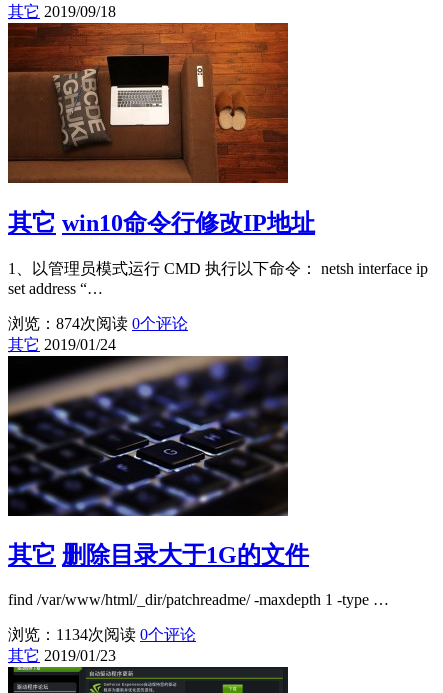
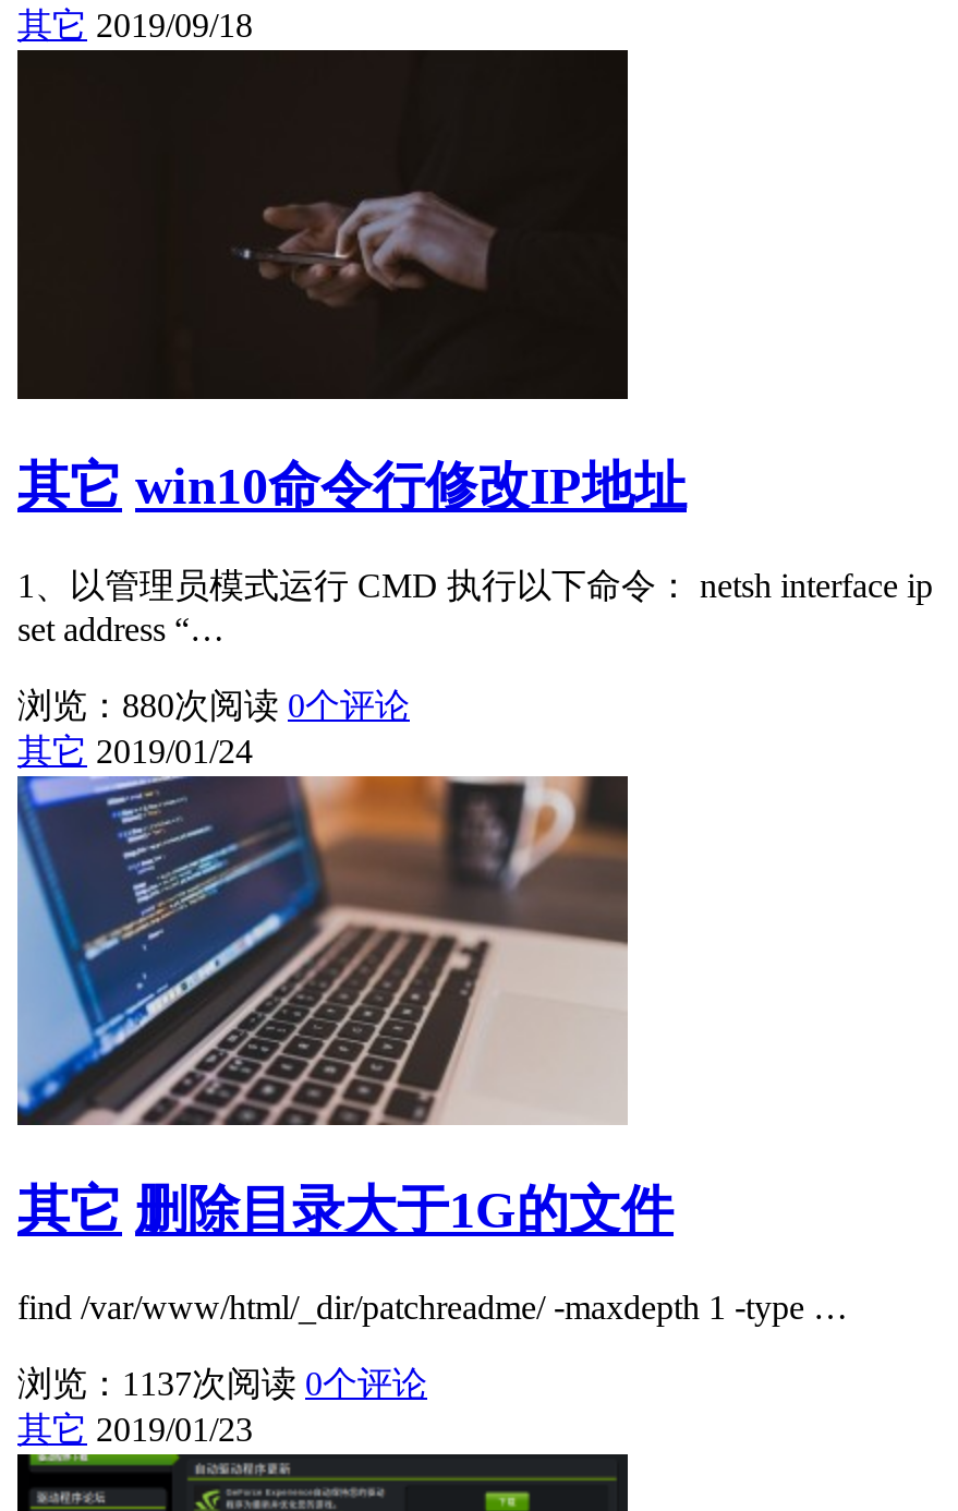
[8,22,289,183] [image] -> [17,48,630,399] [image]
[8,314,188,331] 浏览：874次阅读 0个评论 -> [17,686,410,723] 浏览：880次阅读 0个评论
[7,355,289,517] [image] -> [15,774,630,1127] [image]
[8,626,196,643] 浏览：1134次阅读 0个评论 -> [17,1366,427,1403] 浏览：1137次阅读 0个评论

